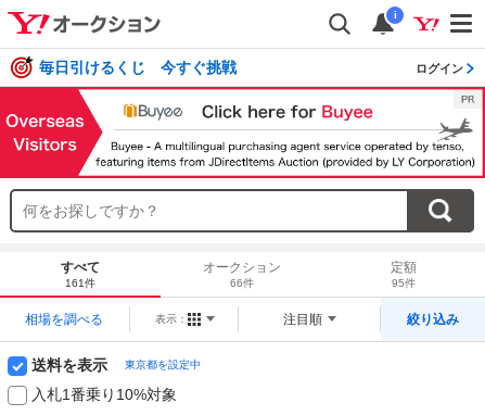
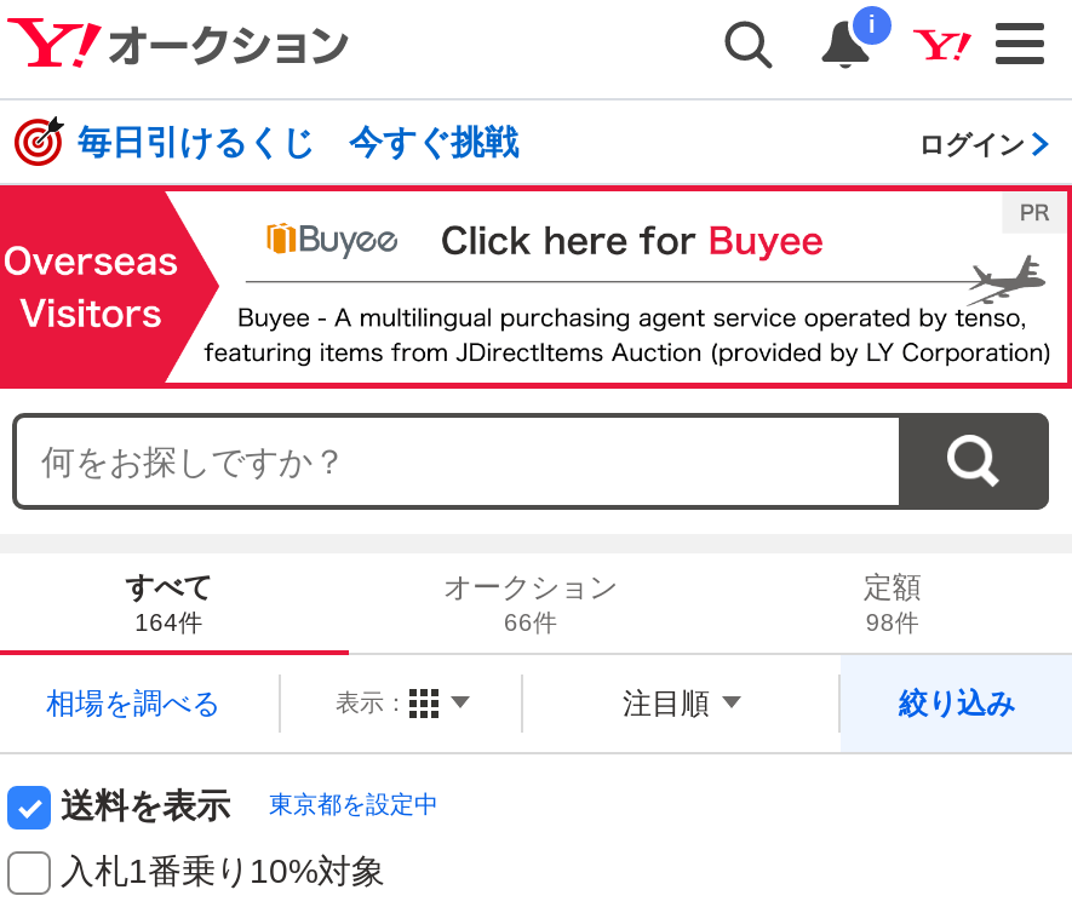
[65,277,95,289] 161件 -> [135,608,203,635] 164件
[392,277,416,289] 95件 -> [866,608,919,635] 98件

